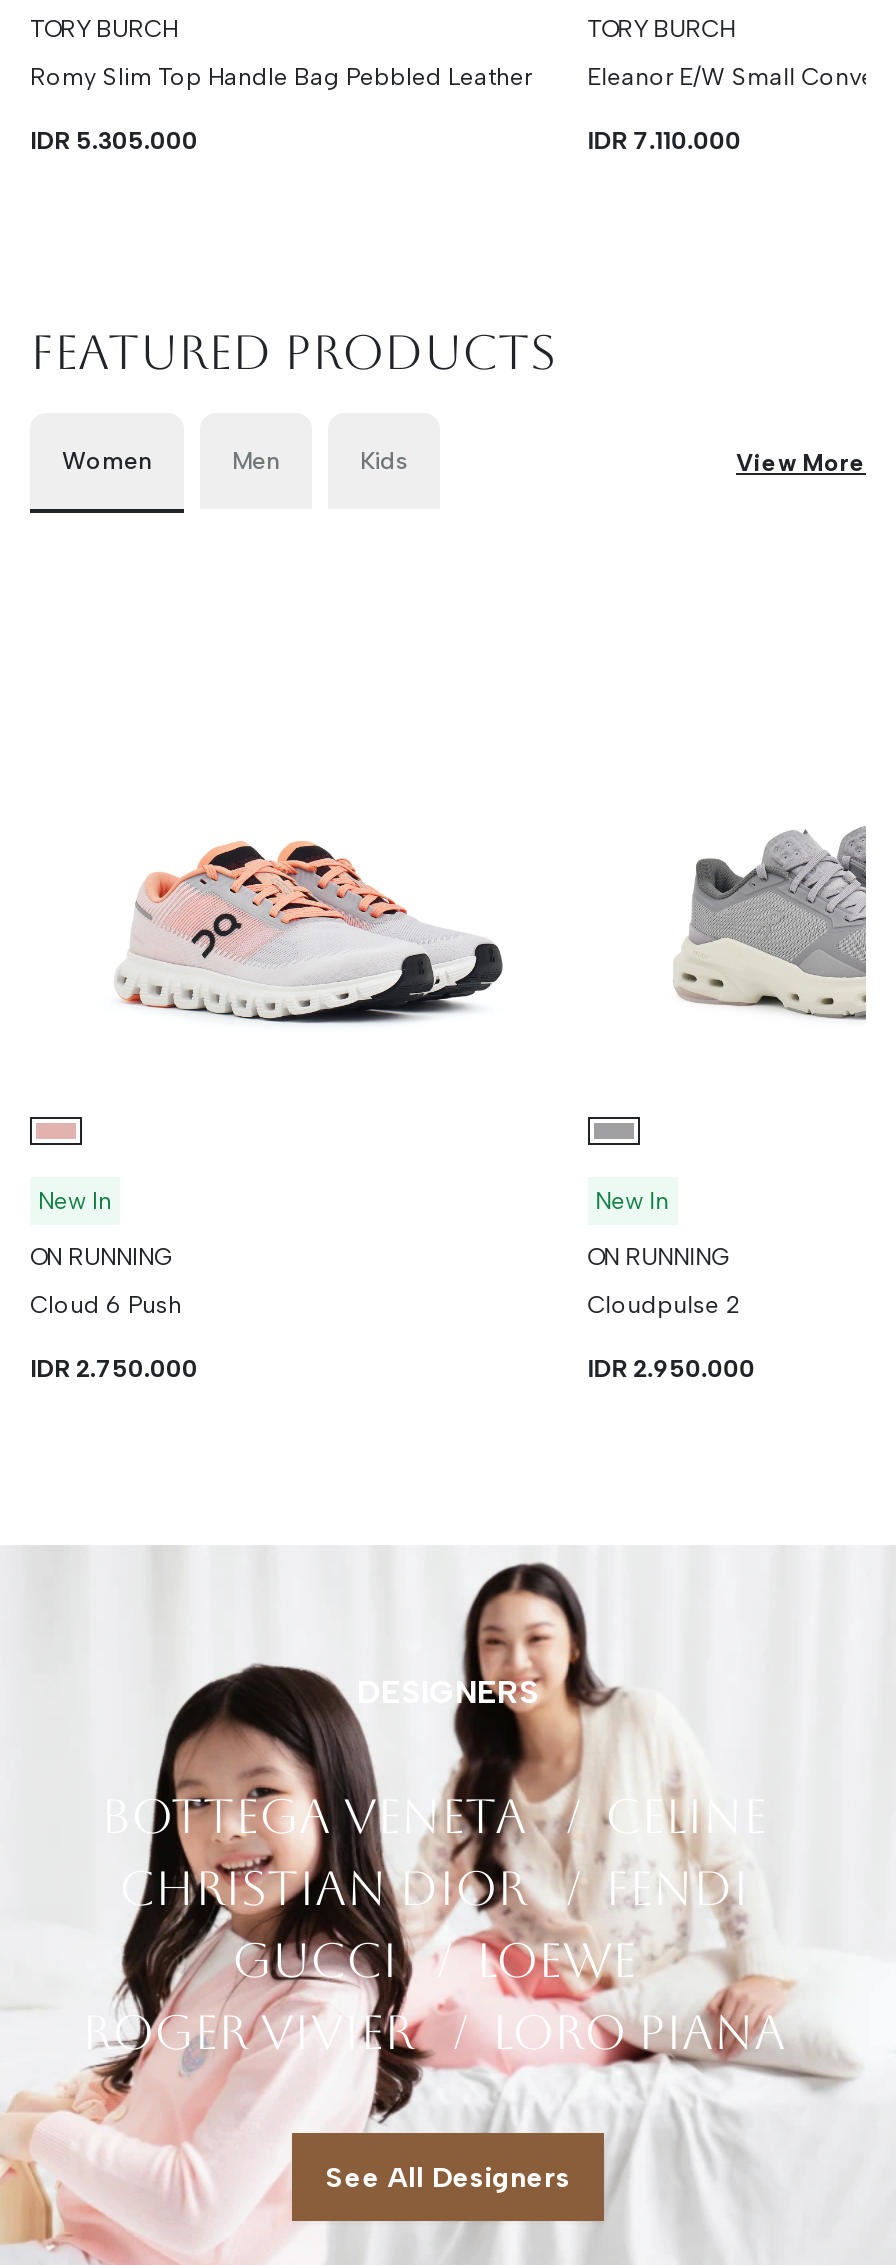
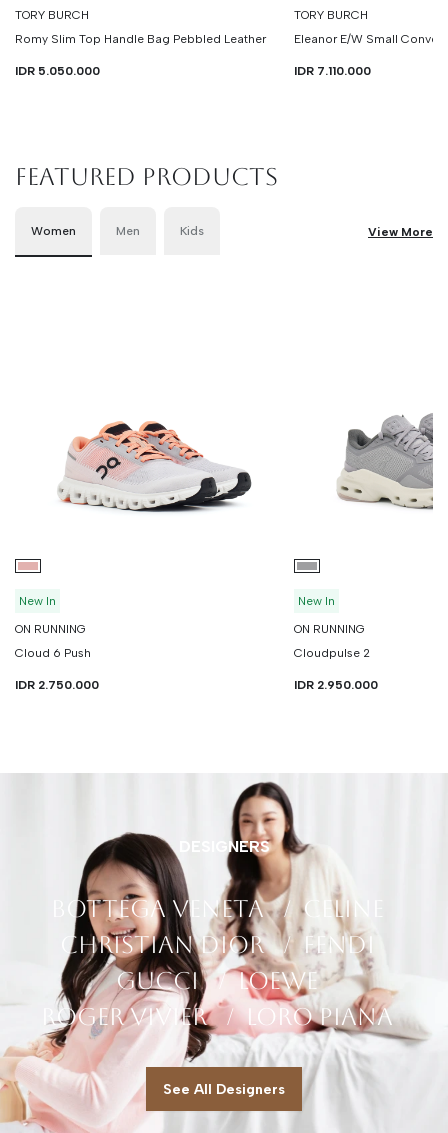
[30,128,198,156] IDR 5.305.000 -> [15,64,100,78] IDR 5.050.000

